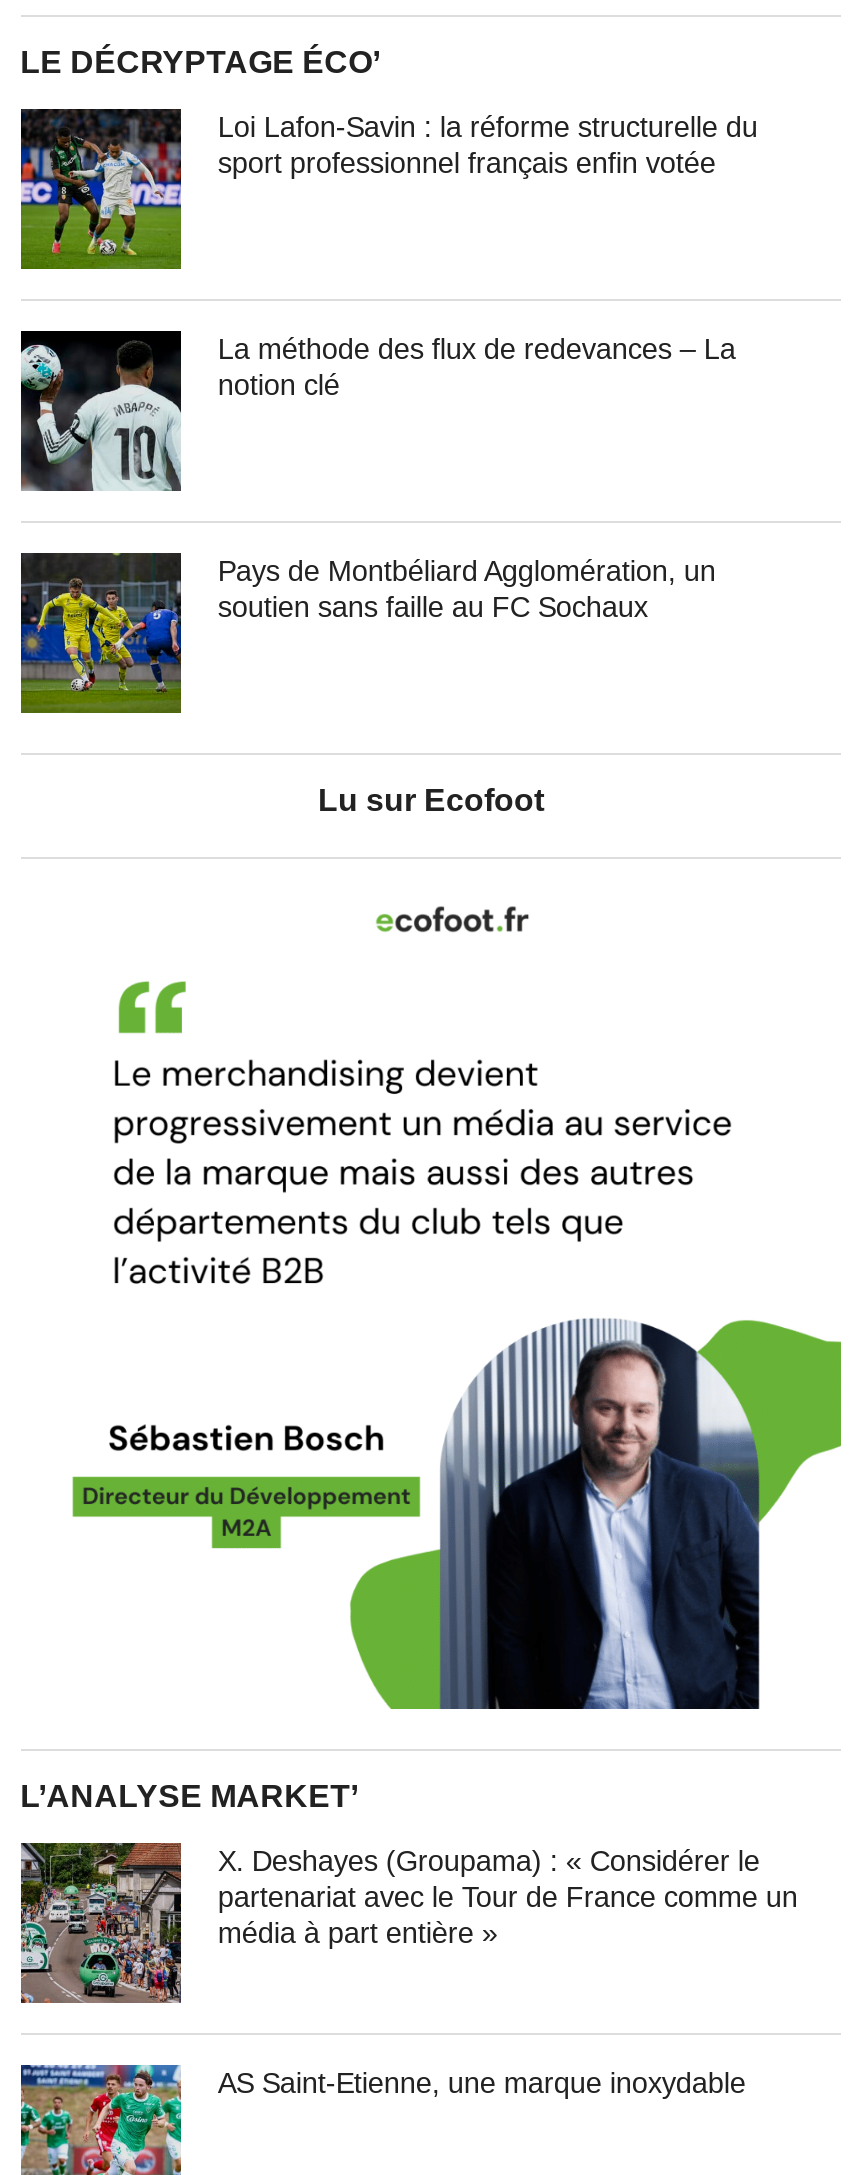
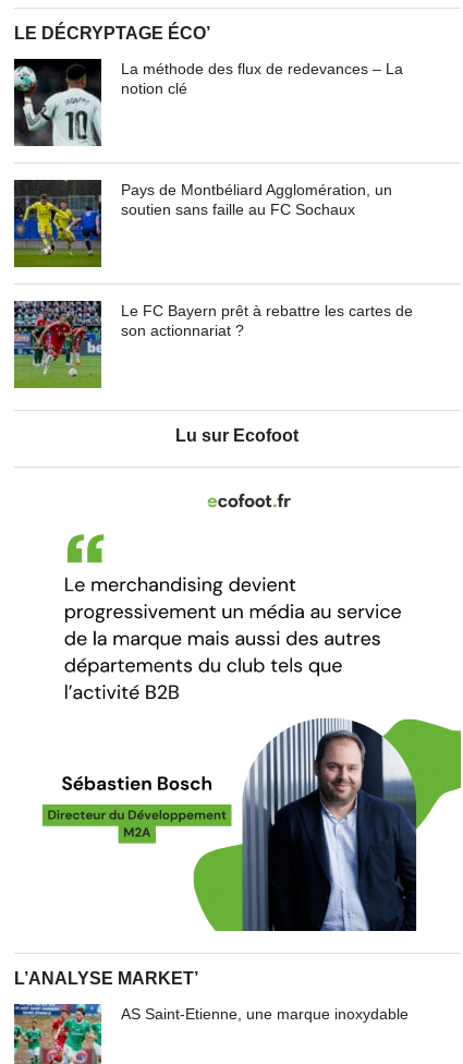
[19,109,758,271] [image] | Loi Lafon-Savin : la réforme structurelle du | sport professionnel français enfin votée -> none
none -> [13,300,413,388] [image] | Le FC Bayern prêt à rebattre les cartes de | son actionnariat ?
[19,1841,798,2003] [image] | X. Deshayes (Groupama) : « Considérer le | partenariat avec le Tour de France comme un | média à part entière » -> none

